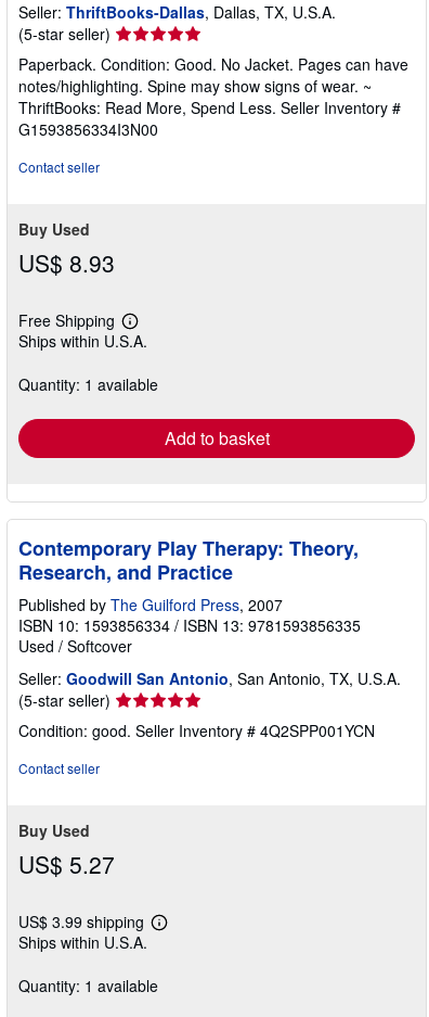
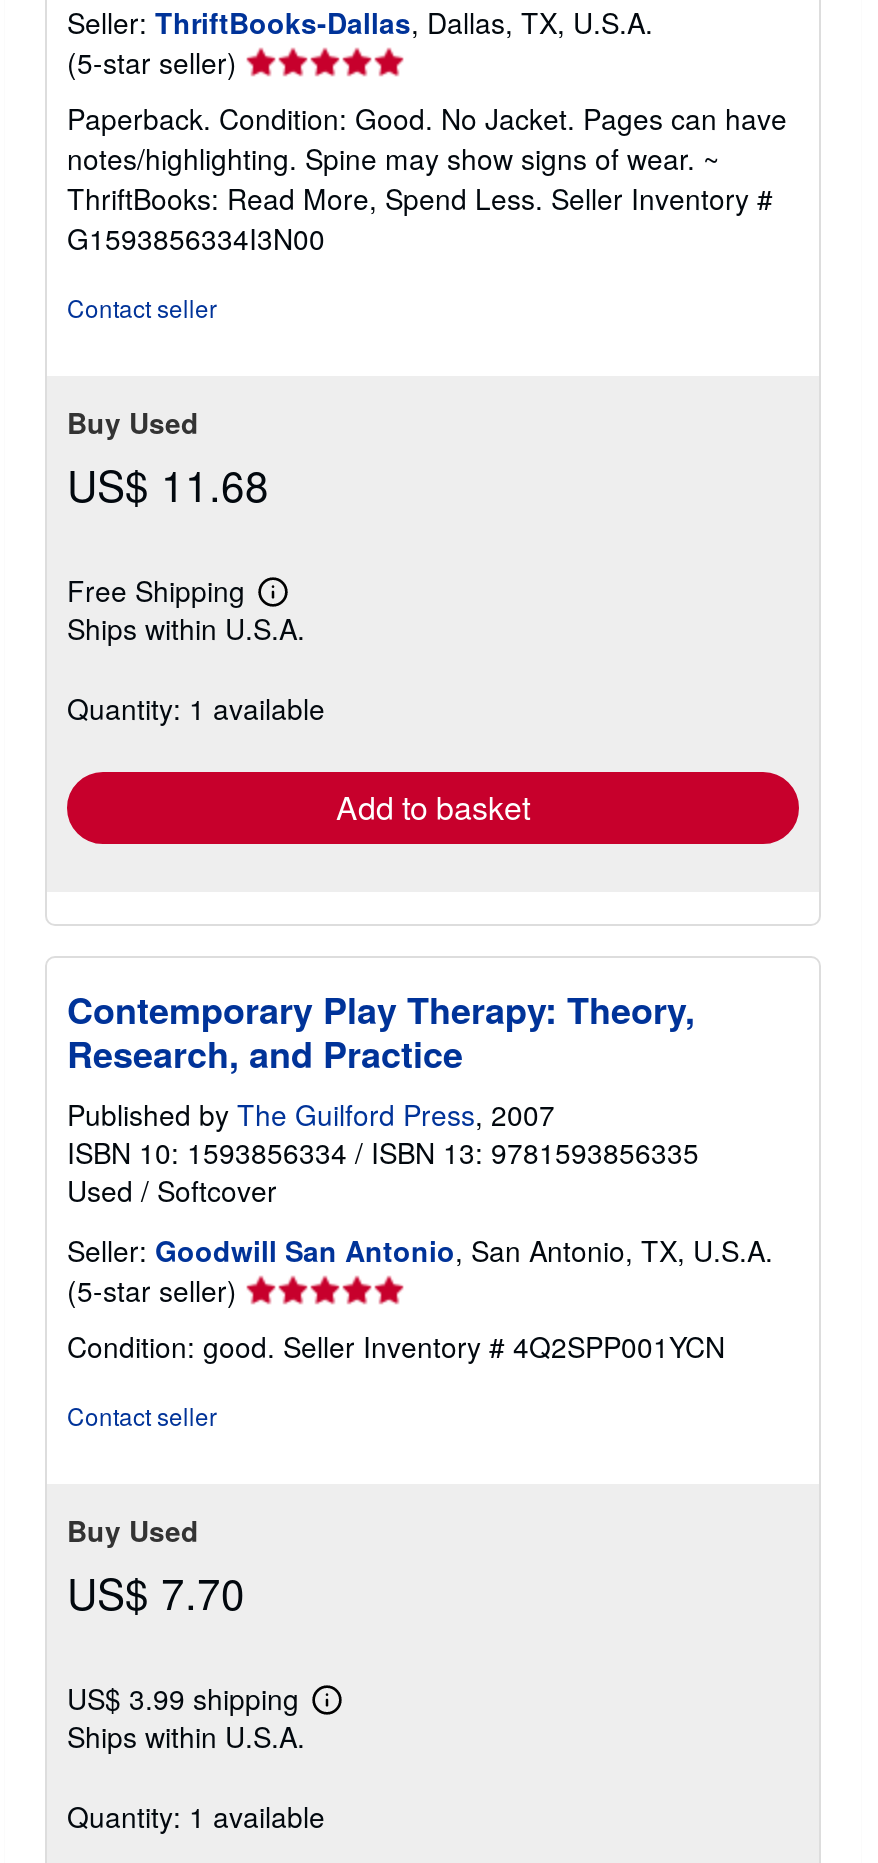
[18,246,115,279] US$ 8.93 -> [67,453,269,513] US$ 11.68
[18,847,115,880] US$ 5.27 -> [67,1561,245,1621] US$ 7.70

